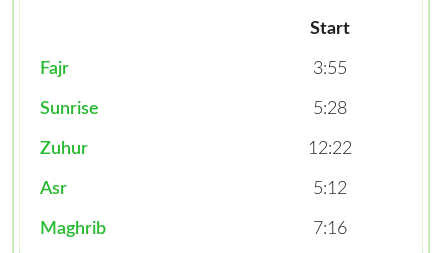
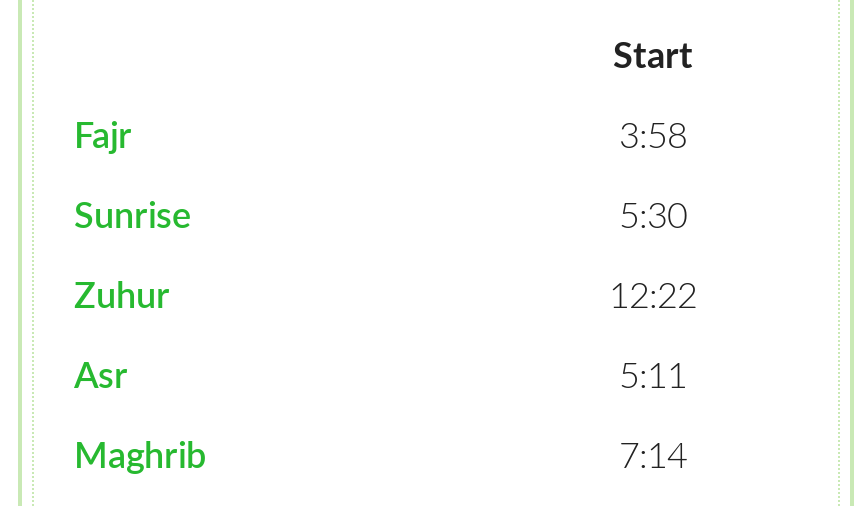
[312,60,346,78] 3:55 -> [619,120,687,156] 3:58
[312,100,346,118] 5:28 -> [619,200,687,236] 5:30
[312,180,346,198] 5:12 -> [619,360,687,396] 5:11
[312,220,346,238] 7:16 -> [619,440,687,476] 7:14

